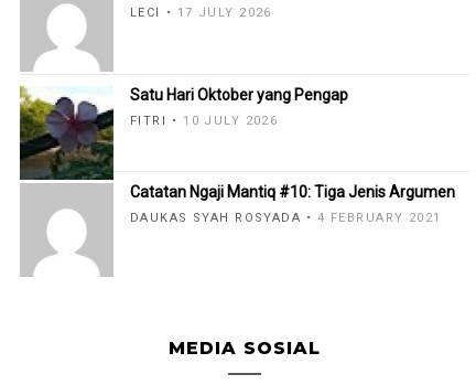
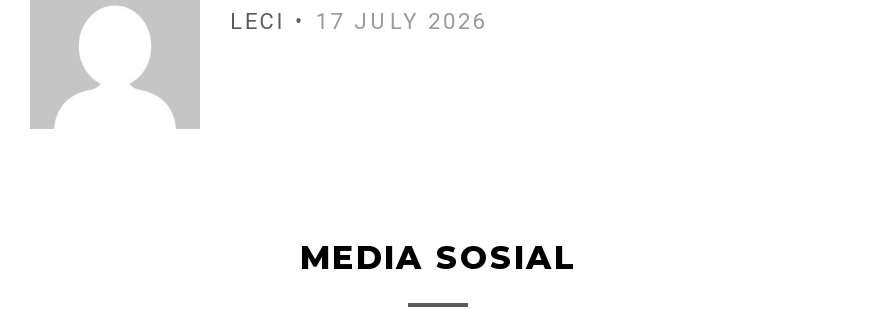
[19,85,348,180] [image] | Satu Hari Oktober yang Pengap | FITRI | 10 JULY 2026 -> none
[130,183,455,225] Catatan Ngaji Mantiq #10: Tiga Jenis Argumen | DAUKAS SYAH ROSYADA | 4 FEBRUARY 2021 -> none

